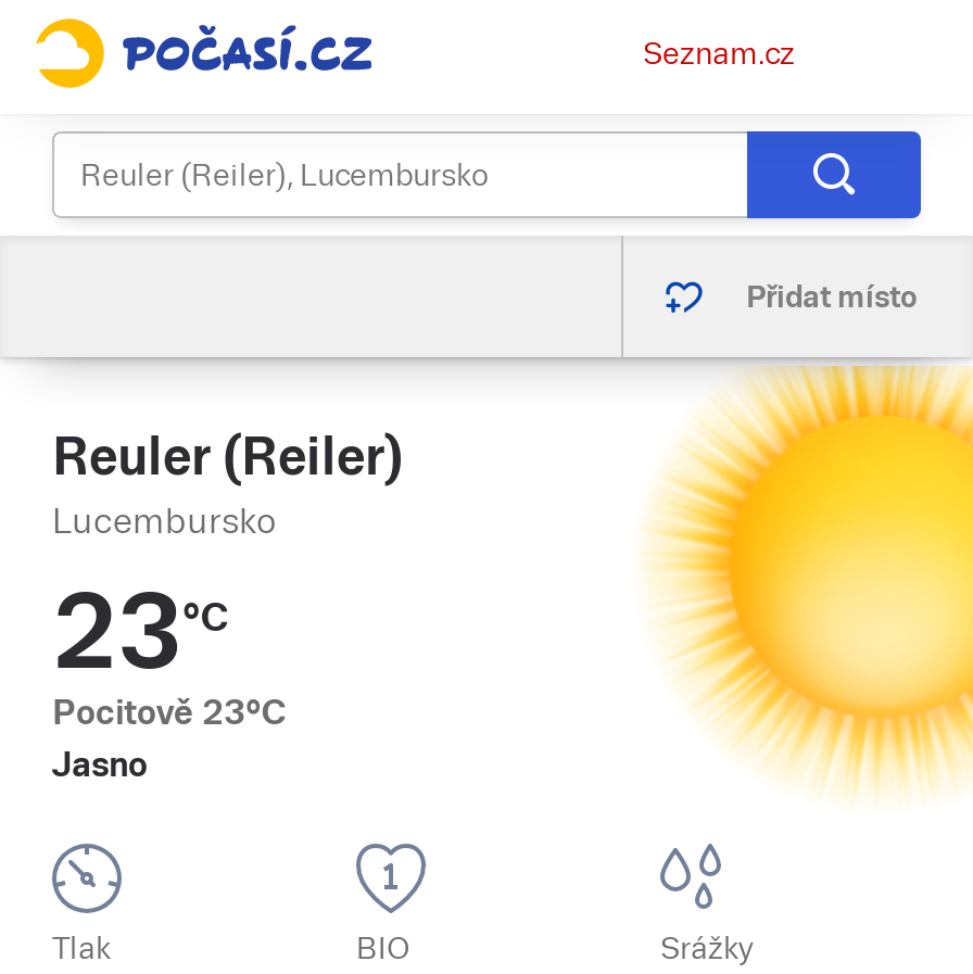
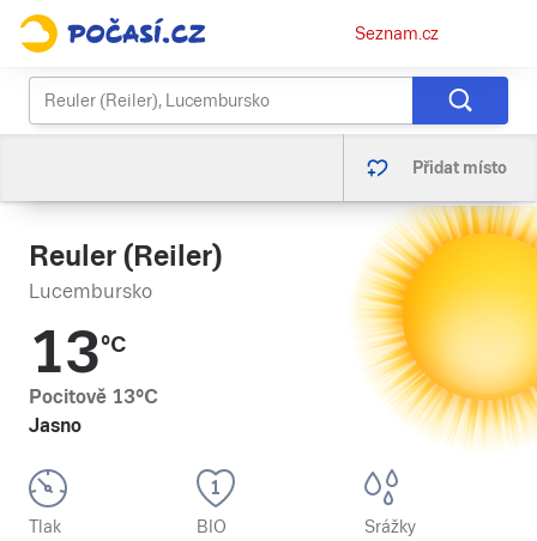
[52,572,228,692] 23°C -> [29,320,126,385] 13°C
[52,692,287,733] Pocitově 23°C -> [29,385,158,408] Pocitově 13°C

